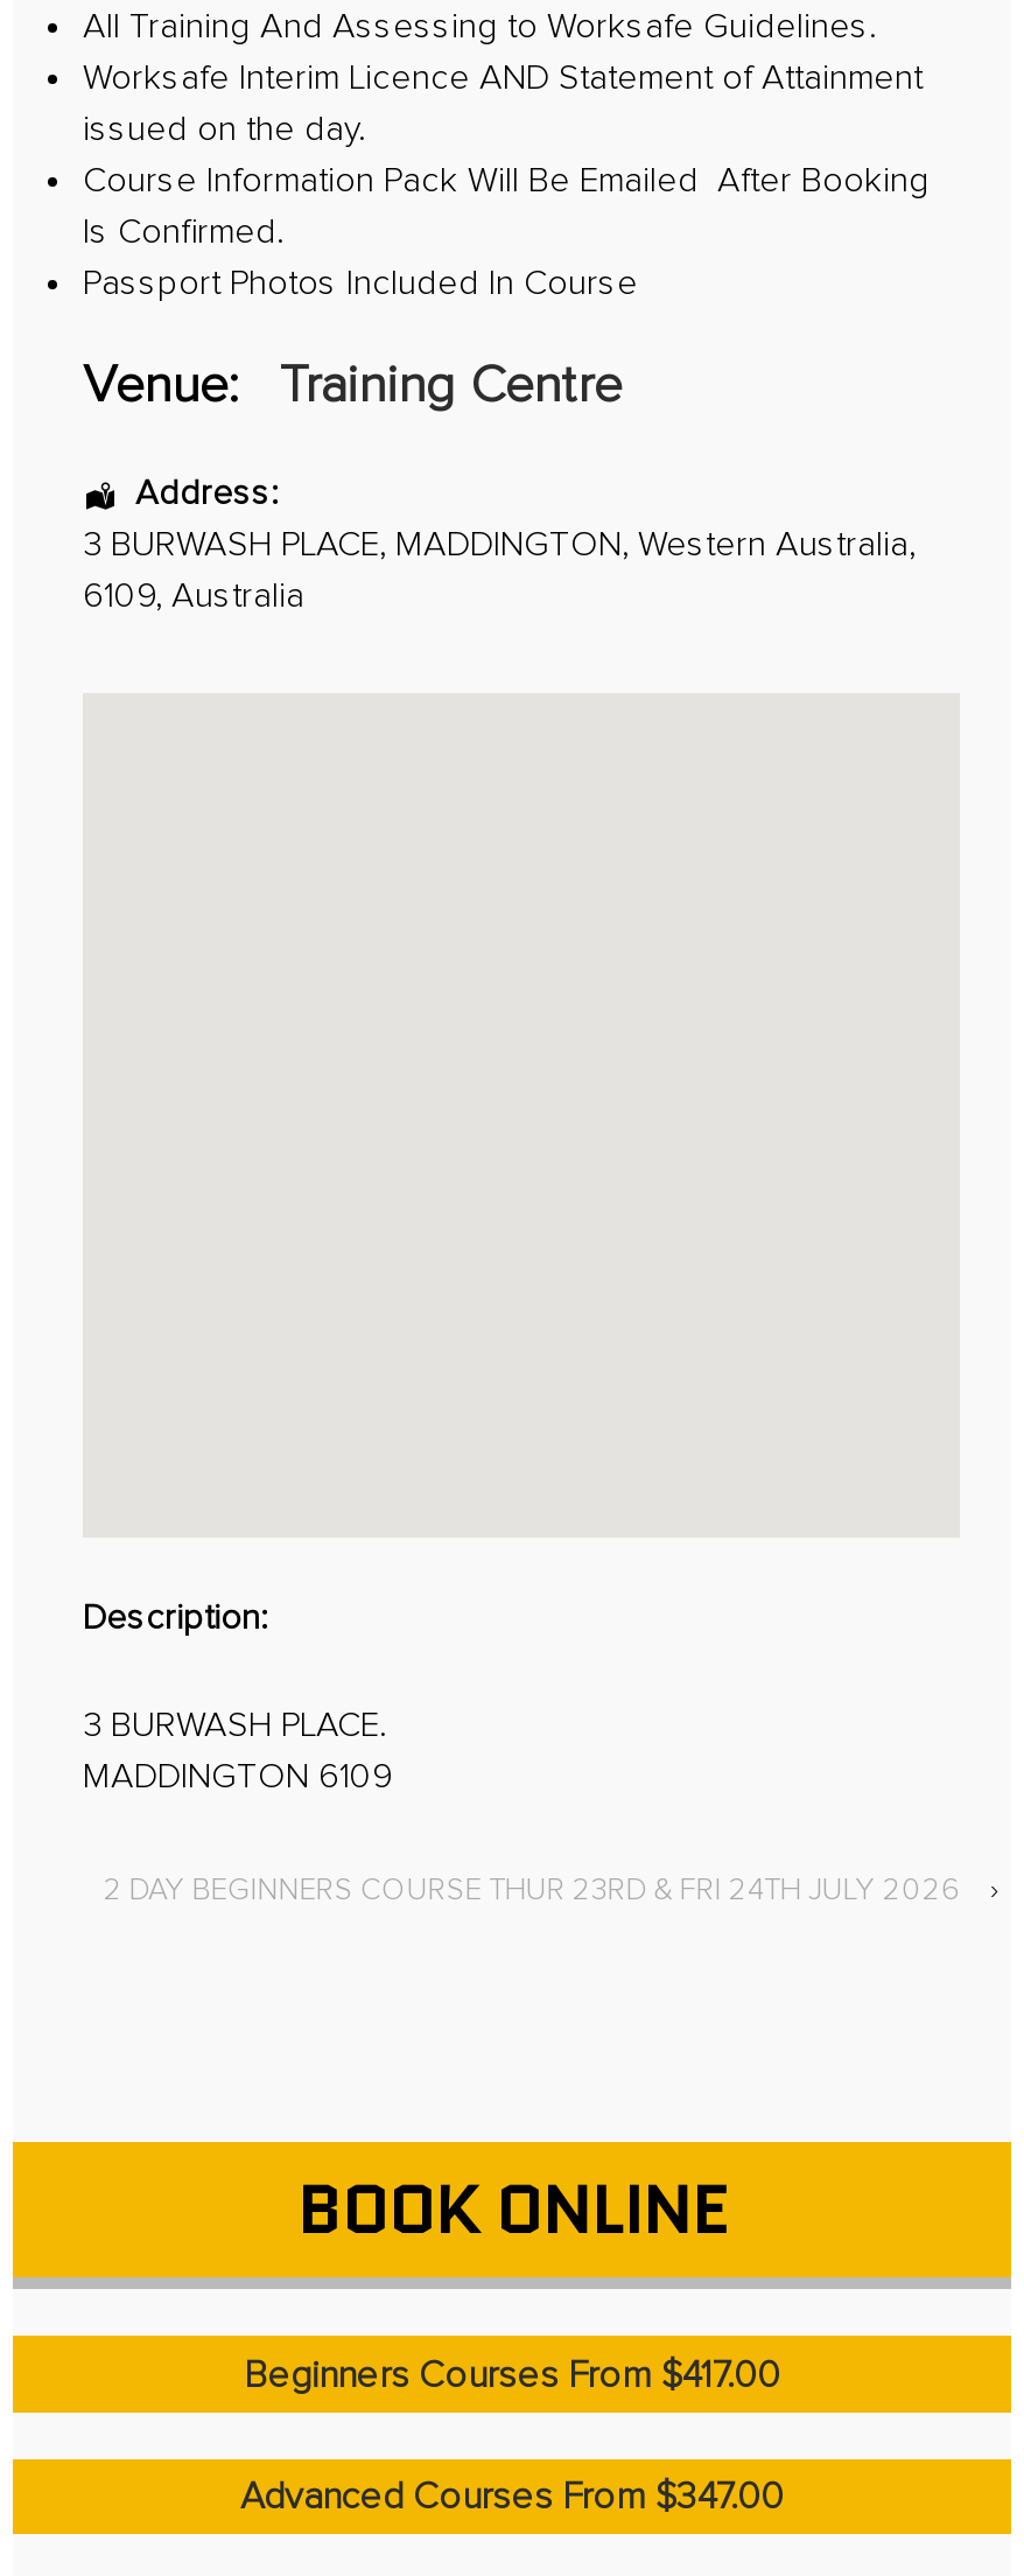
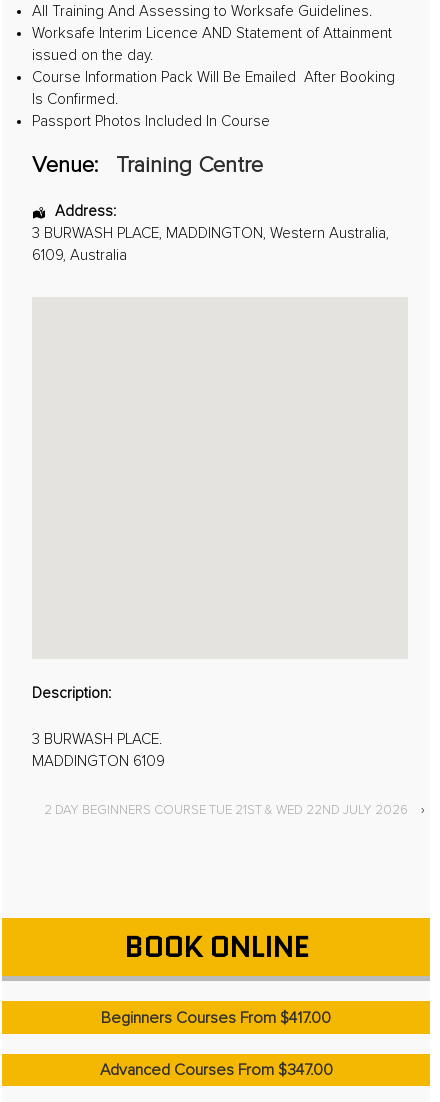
[104,1877,960,1908] 2 DAY BEGINNERS COURSE THUR 23RD & FRI 24TH JULY 2026 -> [44,804,408,817] 2 DAY BEGINNERS COURSE TUE 21ST & WED 22ND JULY 2026

